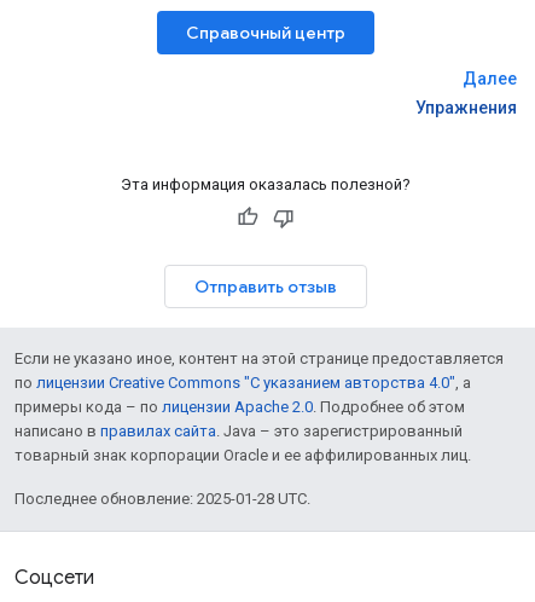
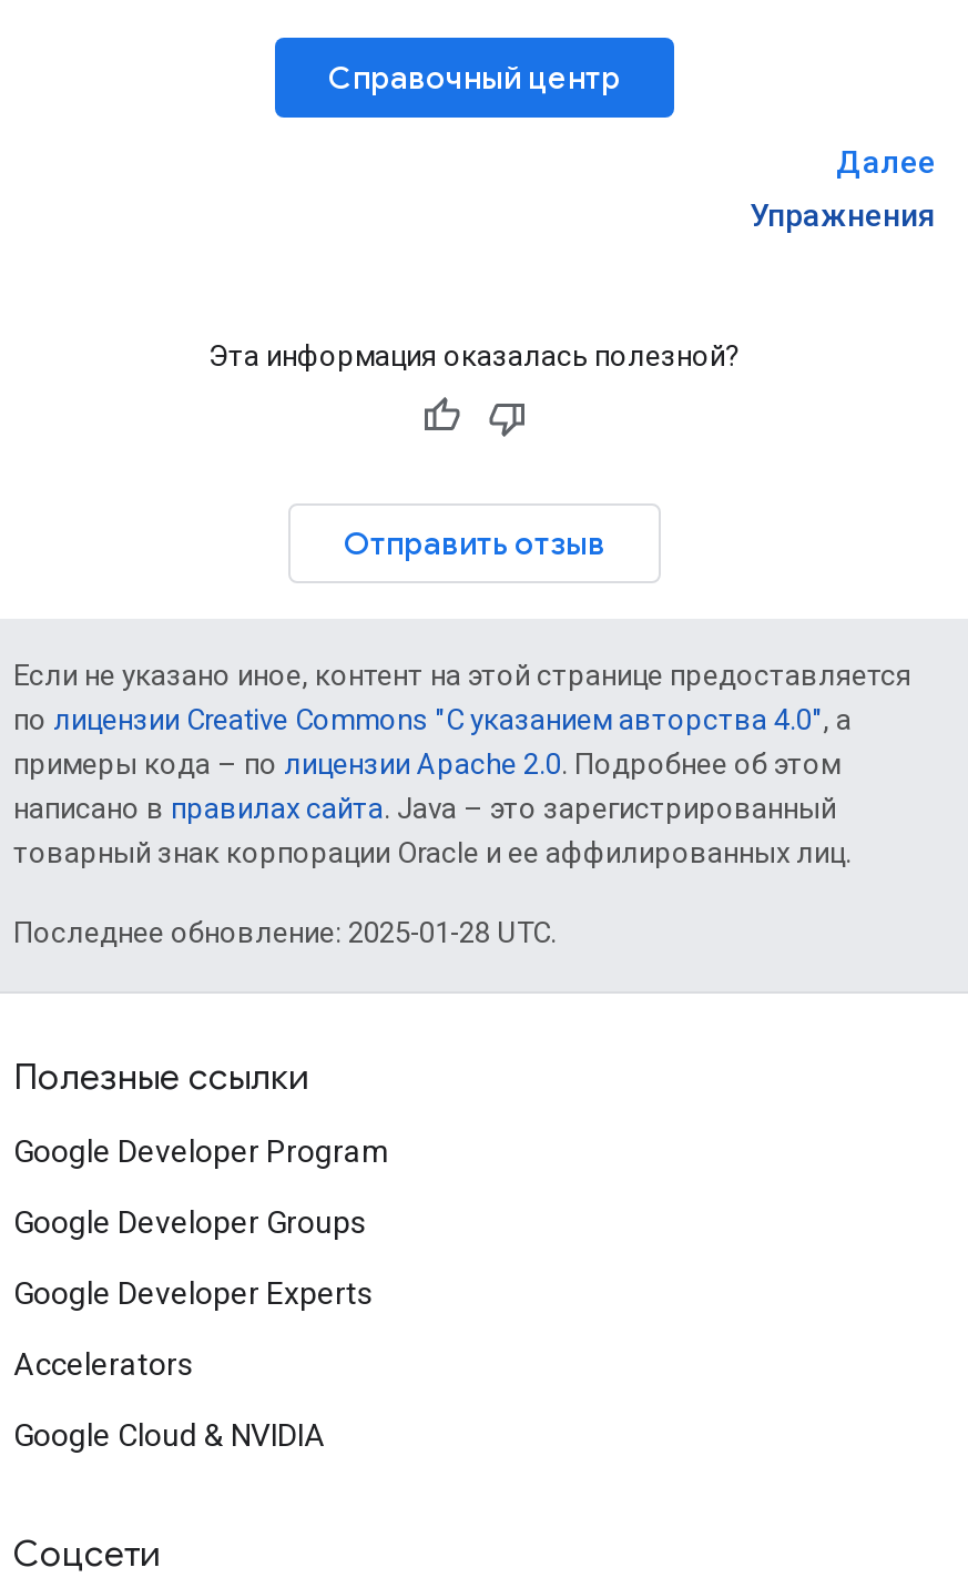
none -> [13,1056,390,1453] Полезные ссылки | Google Developer Program | Google Developer Groups | Google Developer Experts | Accelerators | Google Cloud & NVIDIA

